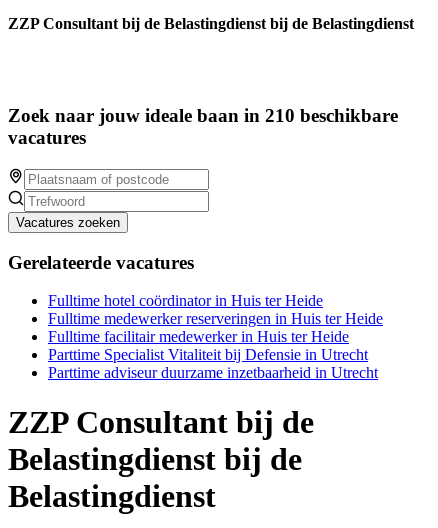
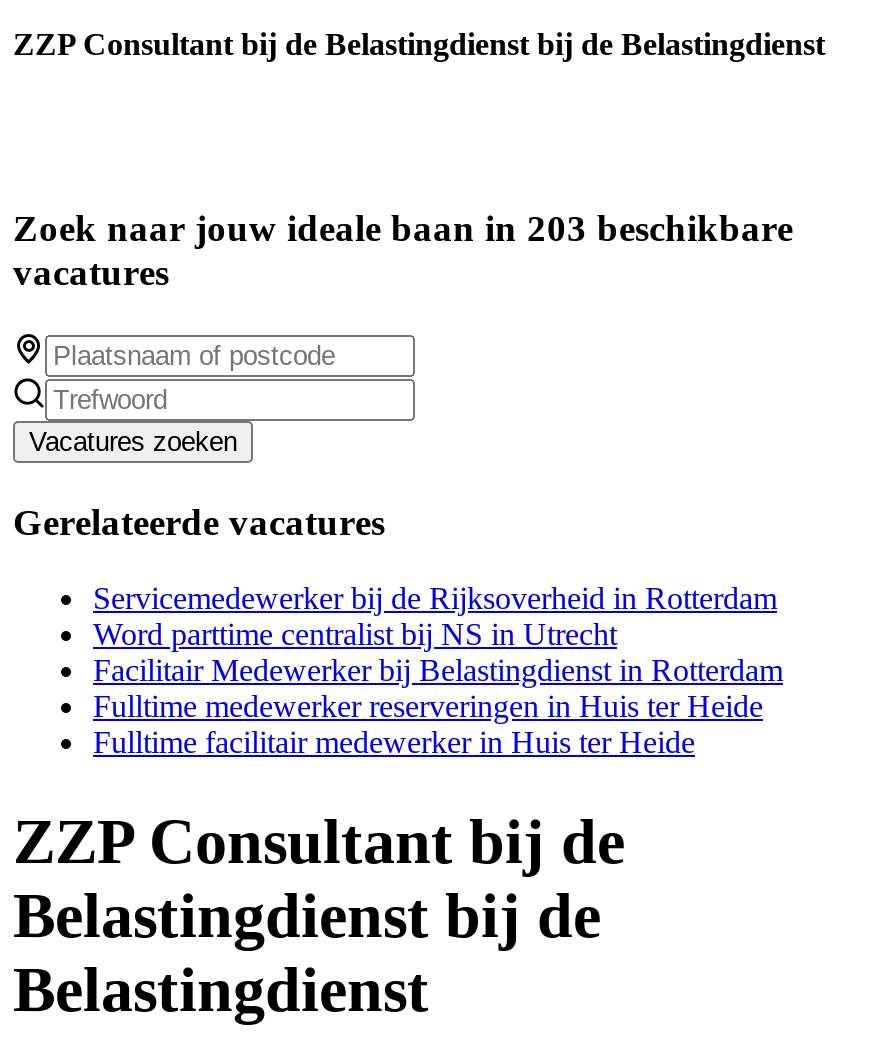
[8,105,398,126] Zoek naar jouw ideale baan in 210 beschikbare -> [13,207,793,249] Zoek naar jouw ideale baan in 203 beschikbare
[48,292,323,309] Fulltime hotel coördinator in Huis ter Heide -> [93,582,783,688] Servicemedewerker bij de Rijksoverheid in Rotterdam | Word parttime centralist bij NS in Utrecht | Facilitair Medewerker bij Belastingdienst in Rotterdam
moved [48,310,383,345] -> [93,690,763,760]: Fulltime medewerker reserveringen in Huis ter Heide | Fulltime facilitair medewerker in Huis ter Heide
[48,346,378,381] Parttime Specialist Vitaliteit bij Defensie in Utrecht | Parttime adviseur duurzame inzetbaarheid in Utrecht -> none

